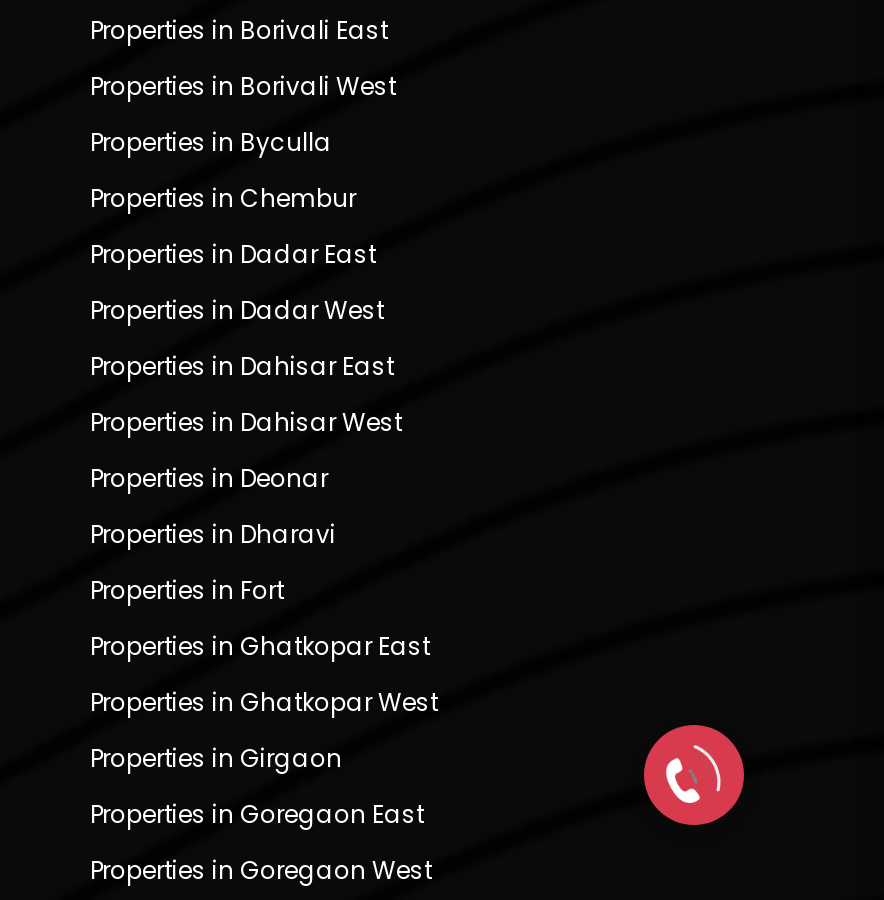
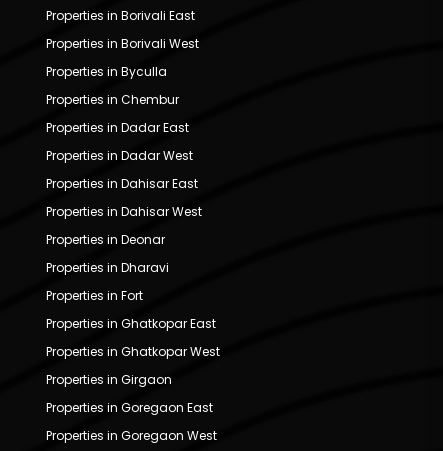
[642,723,746,827] [image] -> none

